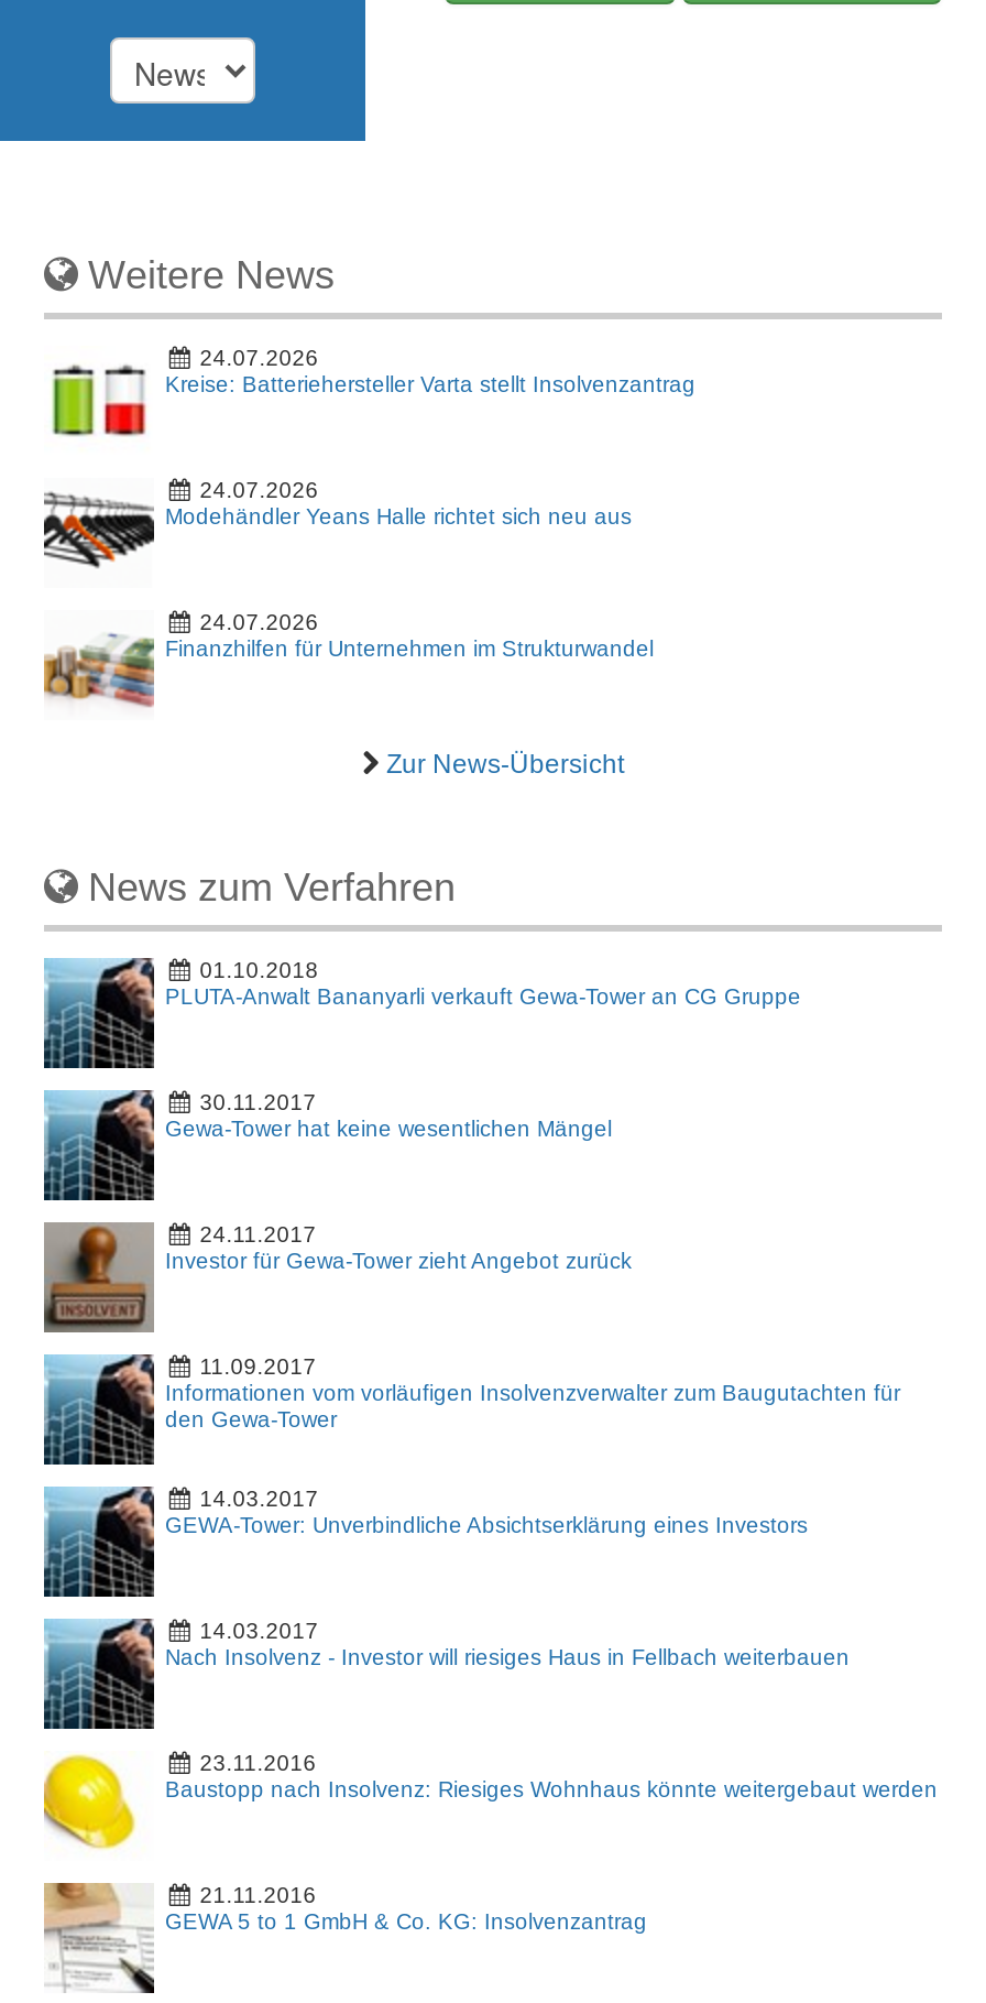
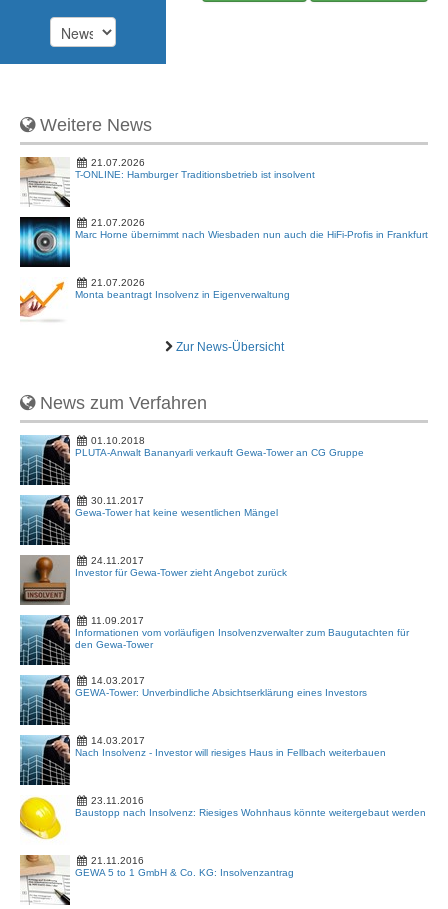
[44,346,695,456] [image] | 24.07.2026 | Kreise: Batteriehersteller Varta stellt Insolvenzantrag -> [19,156,315,208] [image] | 21.07.2026 | T-ONLINE: Hamburger Traditionsbetrieb ist insolvent
[42,478,632,588] [image] | 24.07.2026 | Modehändler Yeans Halle richtet sich neu aus -> [19,216,428,268] [image] | 21.07.2026 | Marc Horne übernimmt nach Wiesbaden nun auch die HiFi-Profis in Frankfurt
[44,610,654,709] [image] | 24.07.2026 | Finanzhilfen für Unternehmen im Strukturwandel -> [20,277,290,321] [image] | 21.07.2026 | Monta beantragt Insolvenz in Eigenverwaltung

